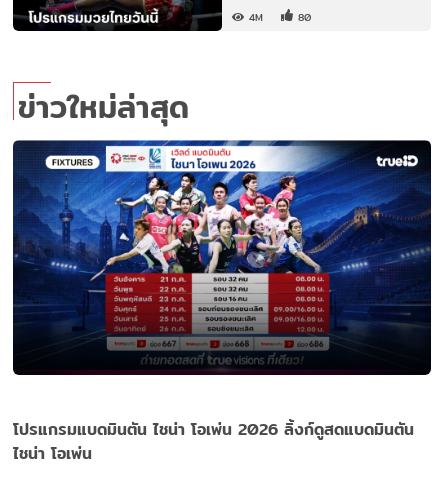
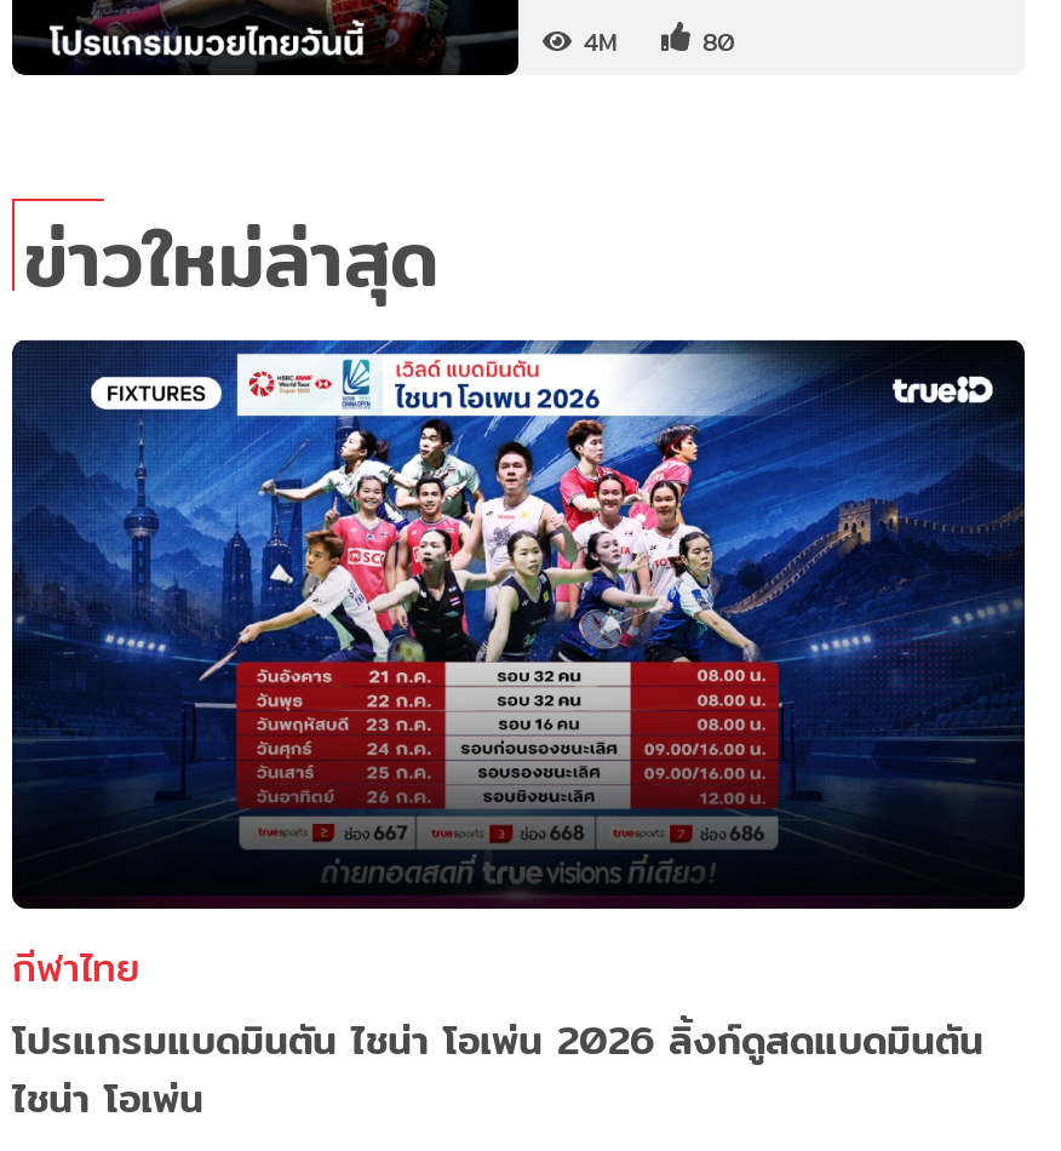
none -> [12,939,140,999] กีฬาไทย

